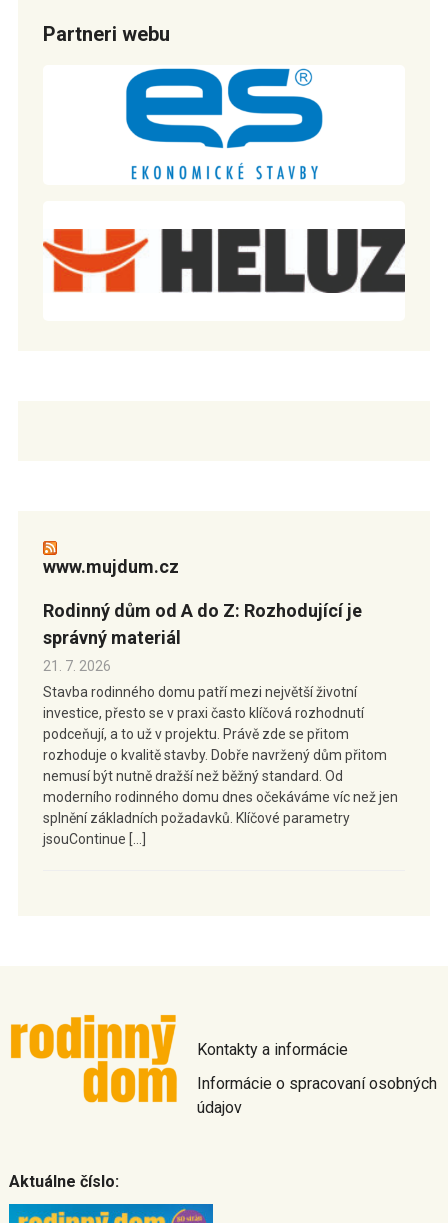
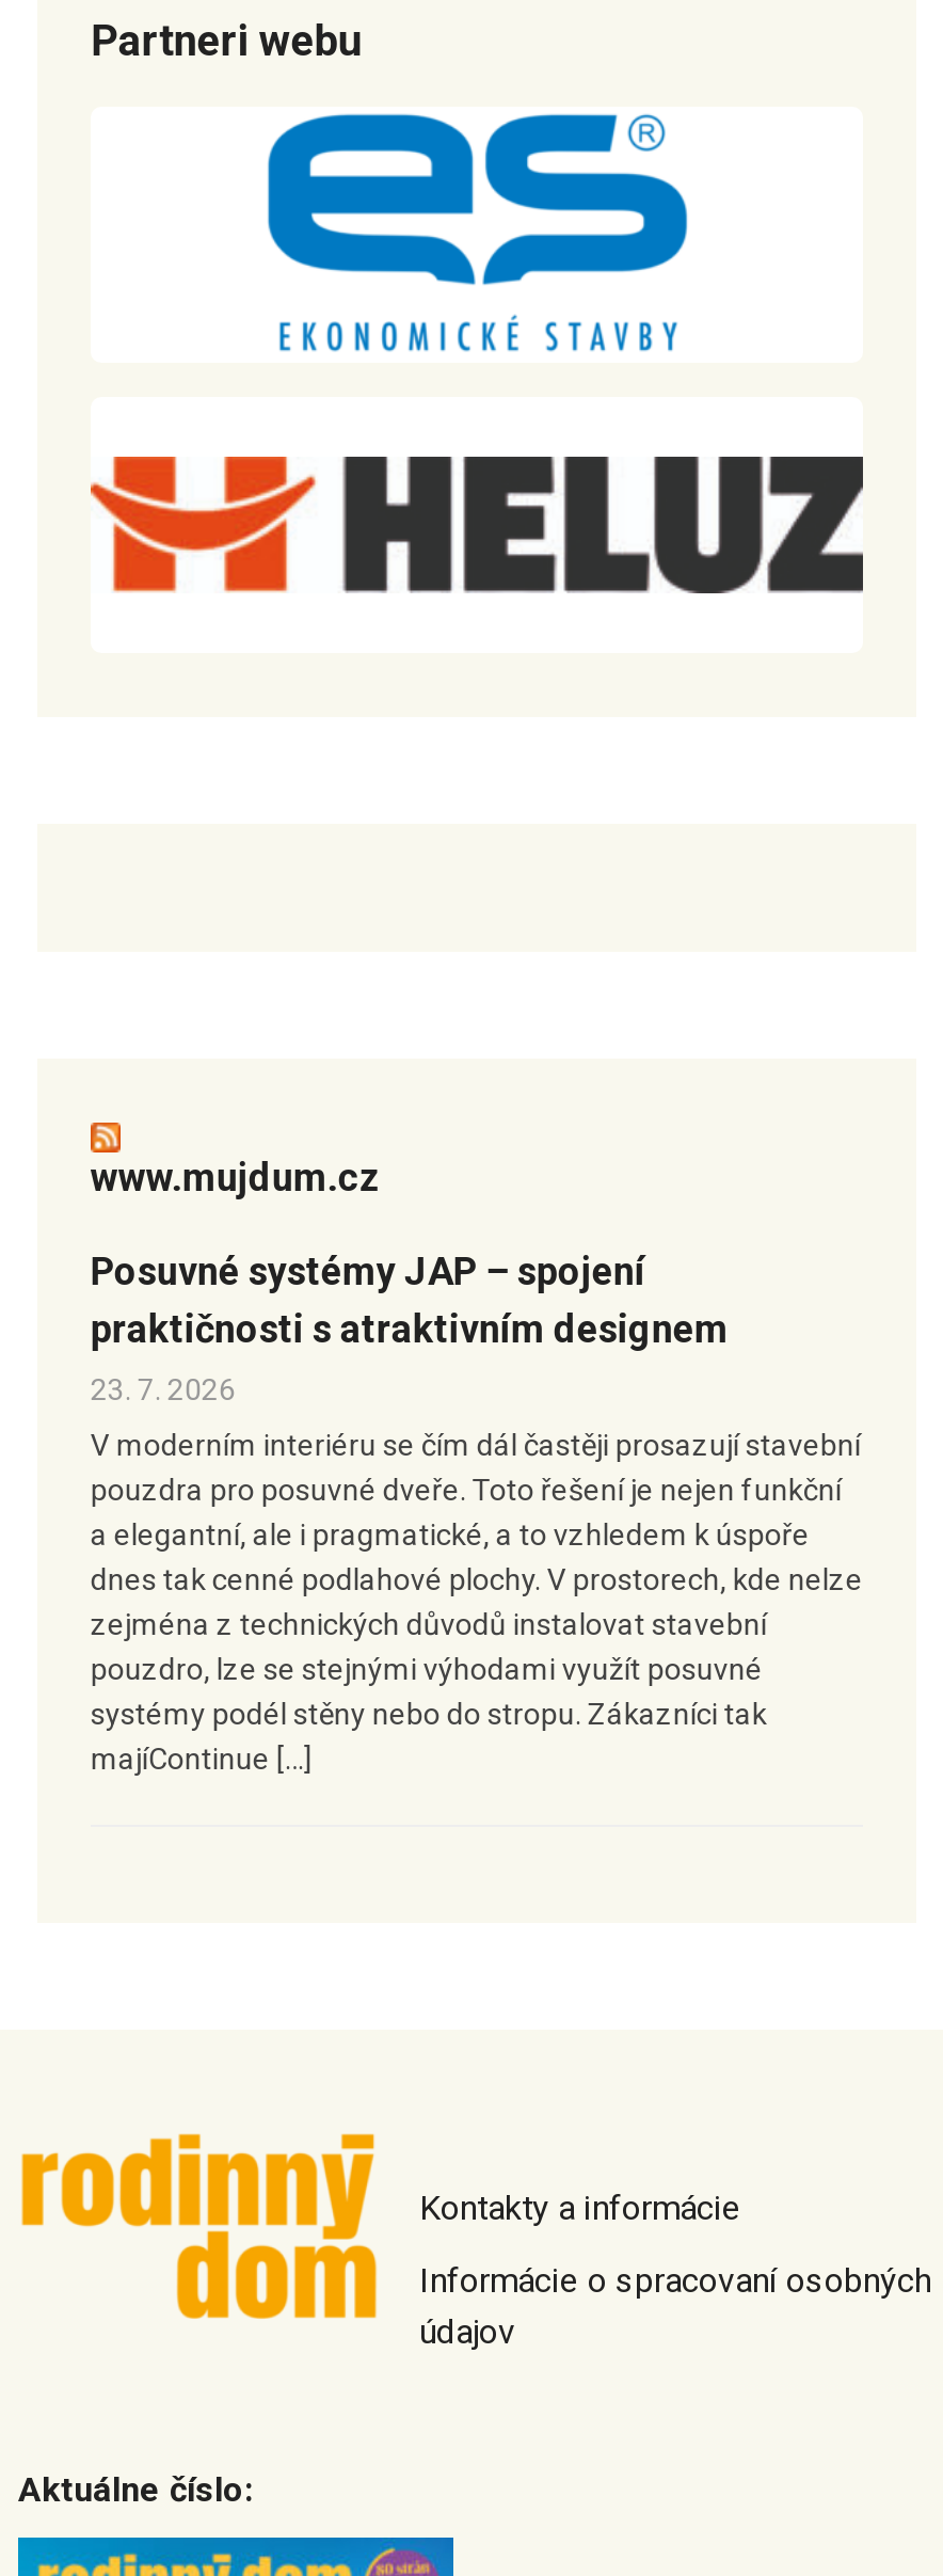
[43,600,362,648] Rodinný dům od A do Z: Rozhodující je | správný materiál -> [90,1247,728,1350] Posuvné systémy JAP – spojení | praktičnosti s atraktivním designem
[43,658,111,674] 21. 7. 2026 -> [90,1371,236,1405] 23. 7. 2026
[43,684,398,847] Stavba rodinného domu patří mezi největší životní | investice, přesto se v praxi často klíčová rozhodnutí | podceňují, a to už v projektu. Právě zde se přitom | rozhoduje o kvalitě stavby. Dobře navržený dům přitom | nemusí být nutně dražší než běžný standard. Od | moderního rodinného domu dnes očekáváme víc než jen | splnění základních požadavků. Klíčové parametry | jsouContinue […] -> [90,1427,863,1774] V moderním interiéru se čím dál častěji prosazují stavební | pouzdra pro posuvné dveře. Toto řešení je nejen funkční | a elegantní, ale i pragmatické, a to vzhledem k úspoře | dnes tak cenné podlahové plochy. V prostorech, kde nelze | zejména z technických důvodů instalovat stavební | pouzdro, lze se stejnými výhodami využít posuvné | systémy podél stěny nebo do stropu. Zákazníci tak | majíContinue […]

